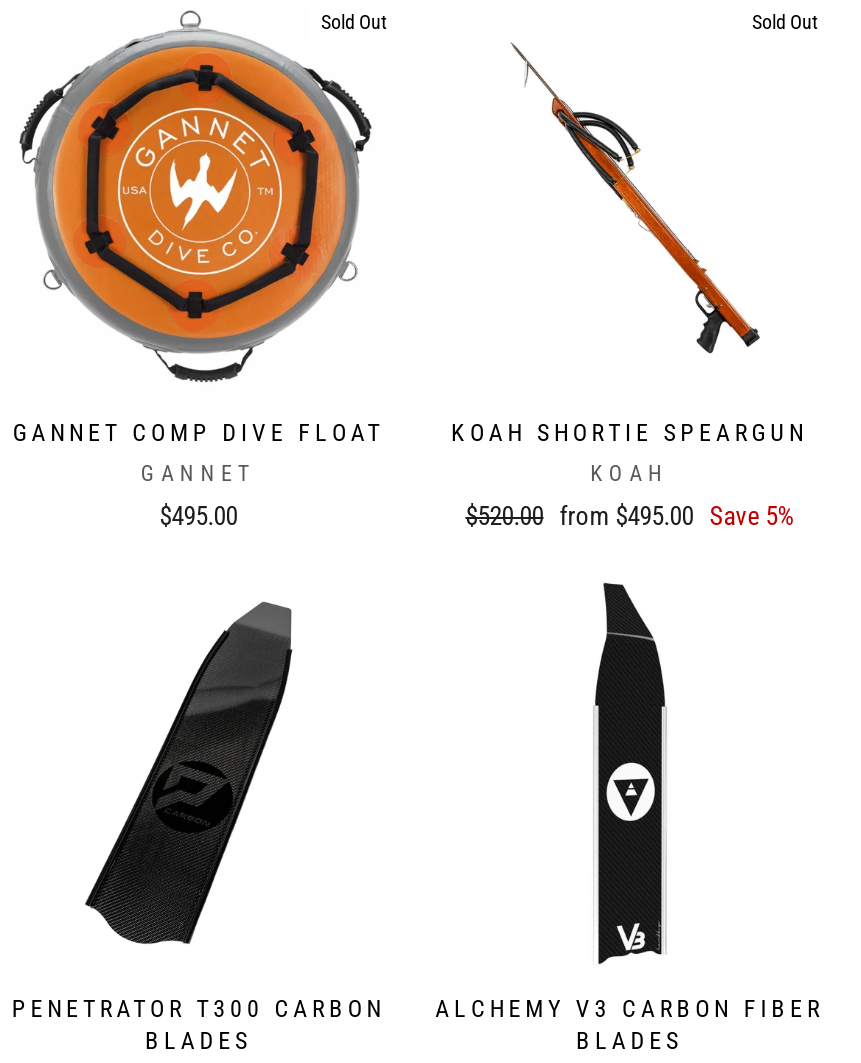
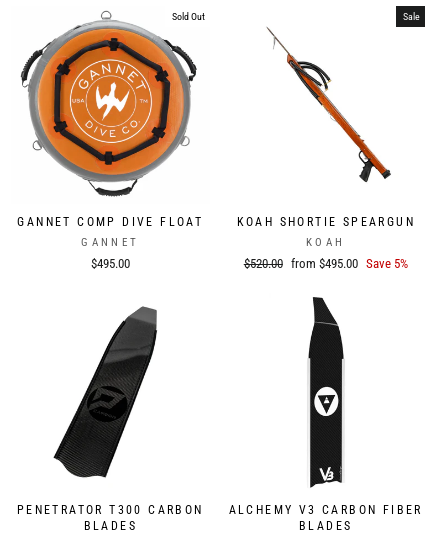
[752,10,818,32] Sold Out -> [403,10,420,21] Sale

